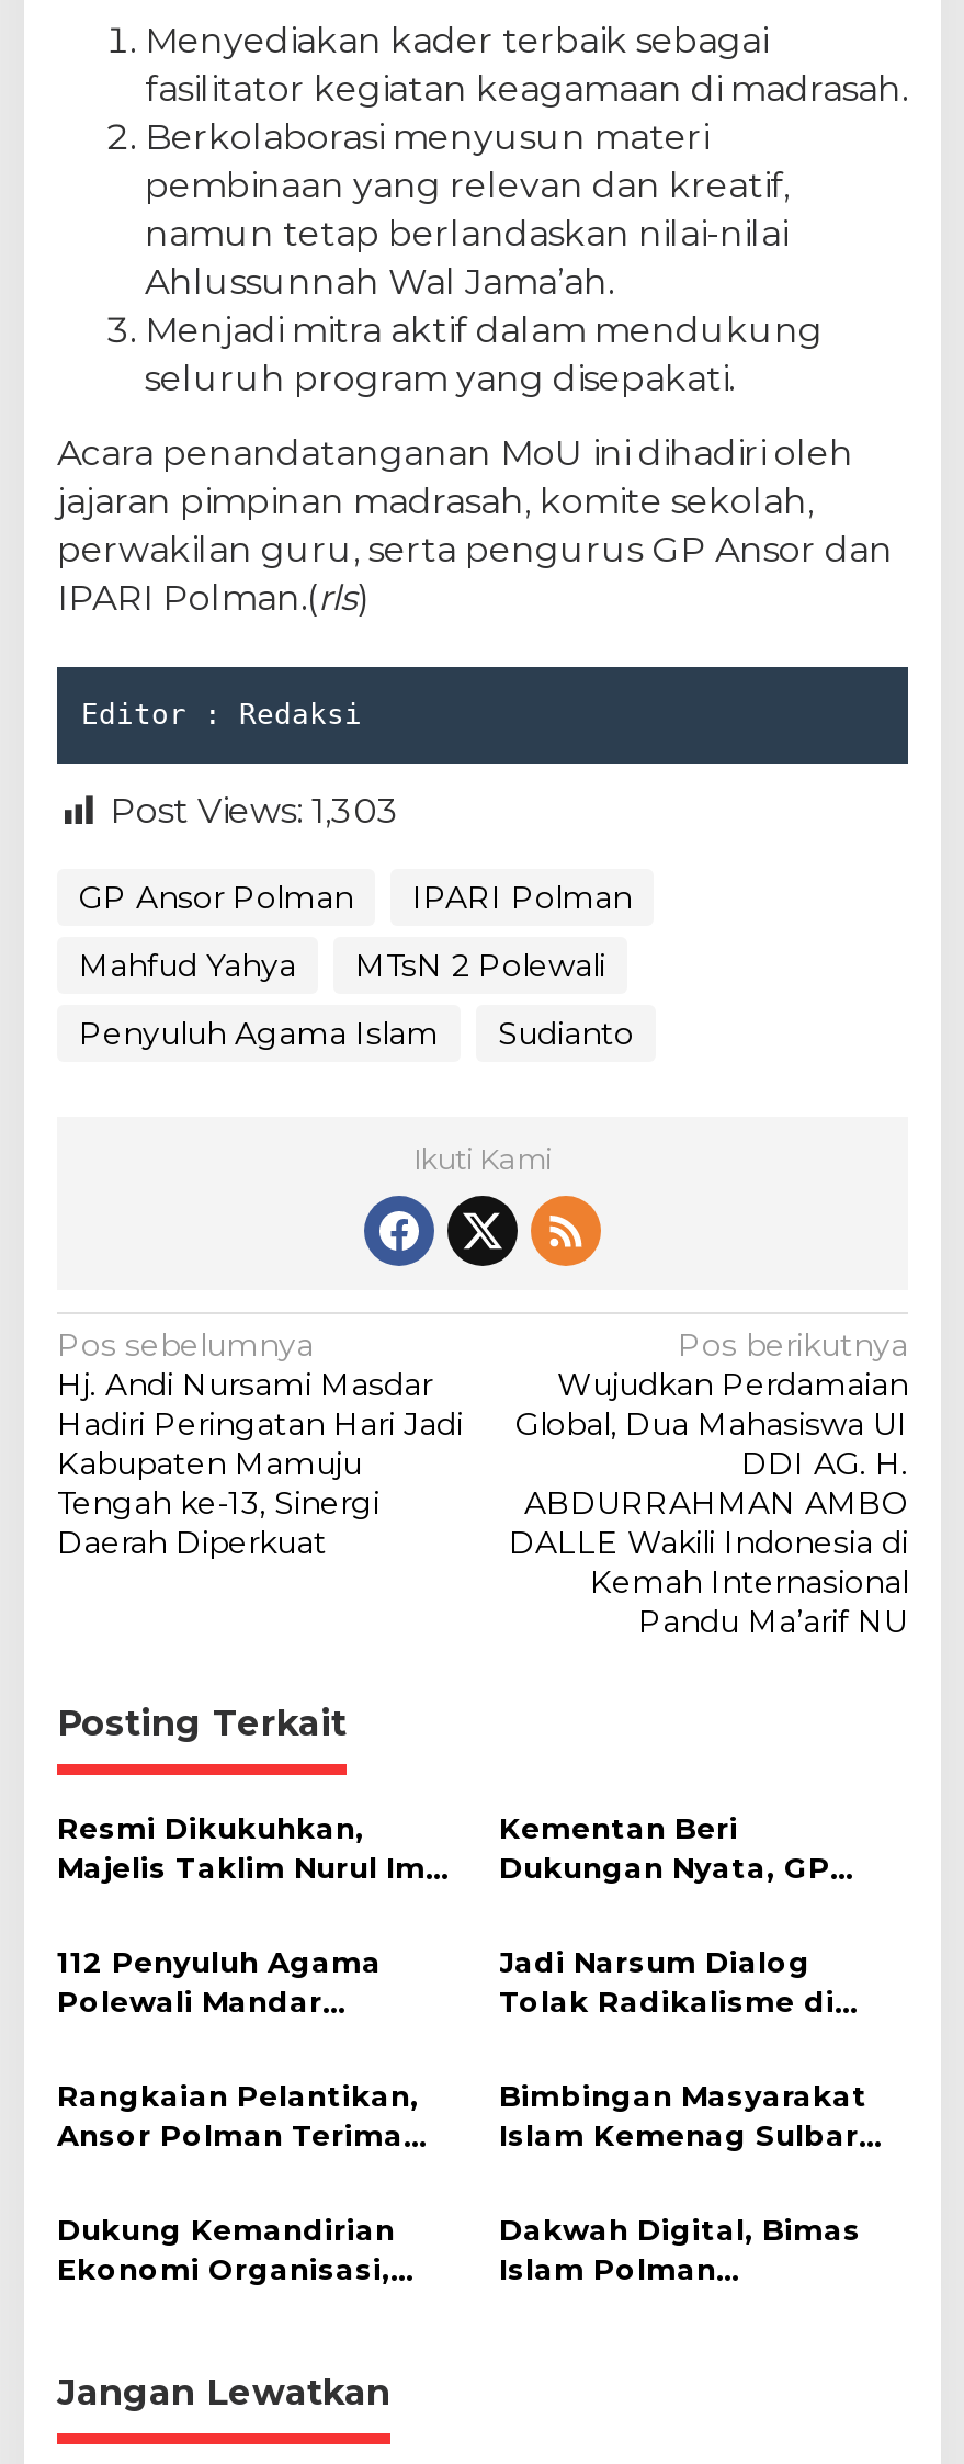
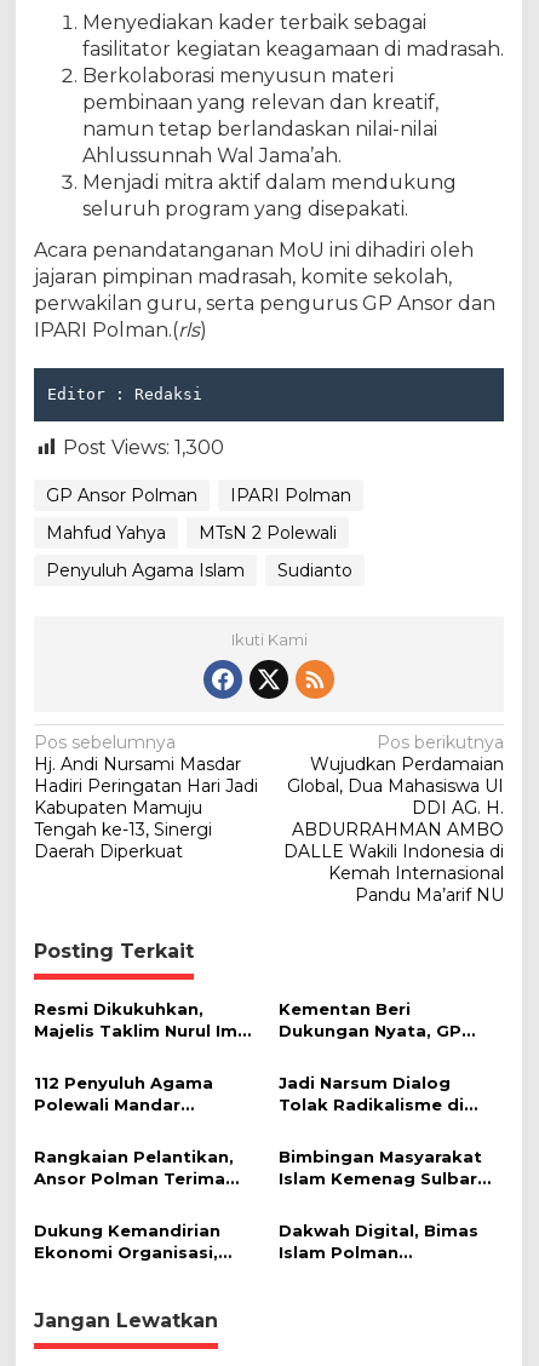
[110,791,399,832] Post Views: 1,303 -> [63,436,224,459] Post Views: 1,300

